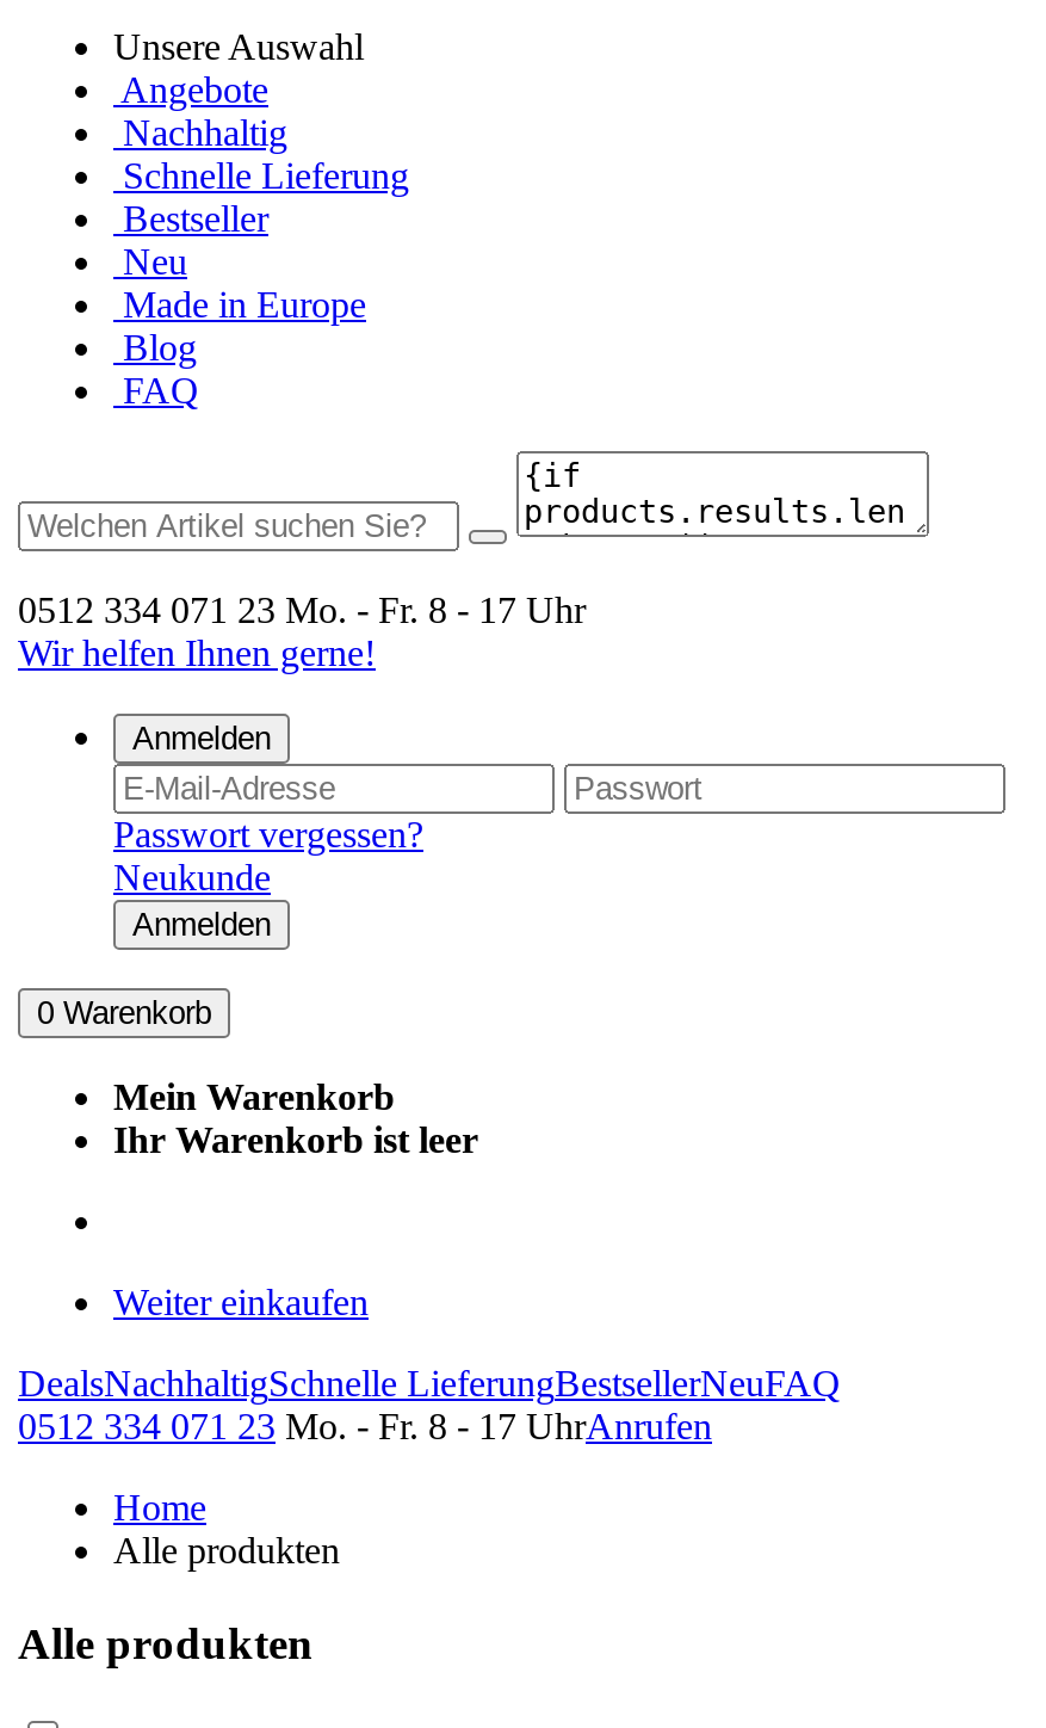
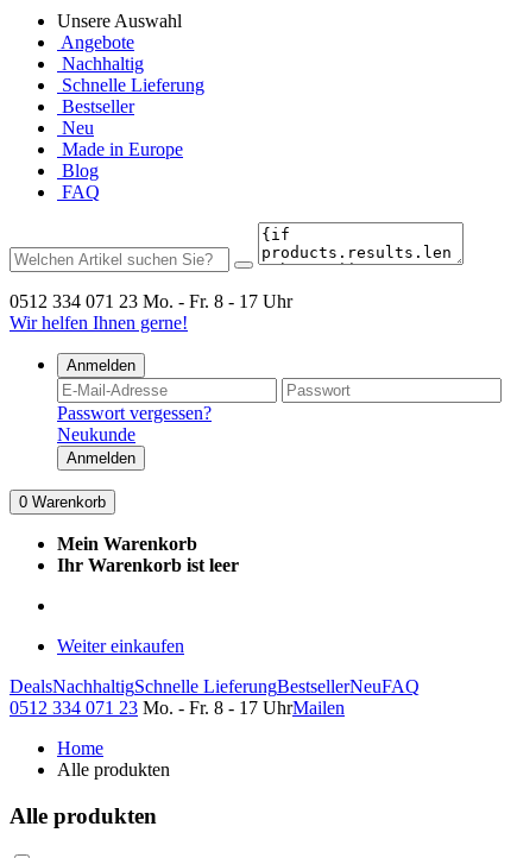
[18,1406,712,1446] 0512 334 071 23 Mo. - Fr. 8 - 17 UhrAnrufen -> [10,698,345,718] 0512 334 071 23 Mo. - Fr. 8 - 17 UhrMailen

